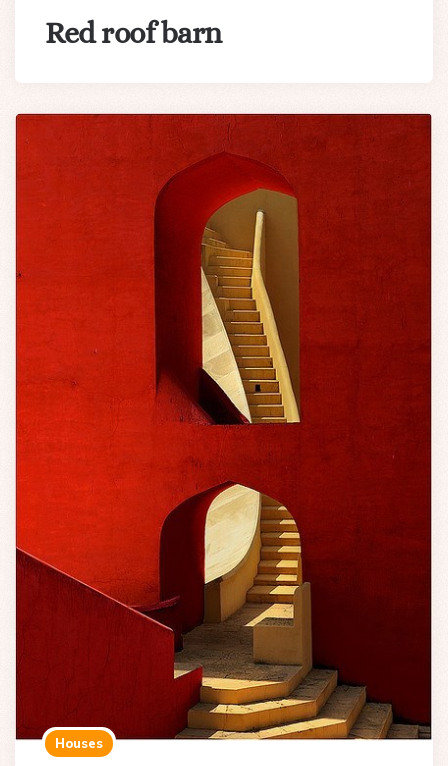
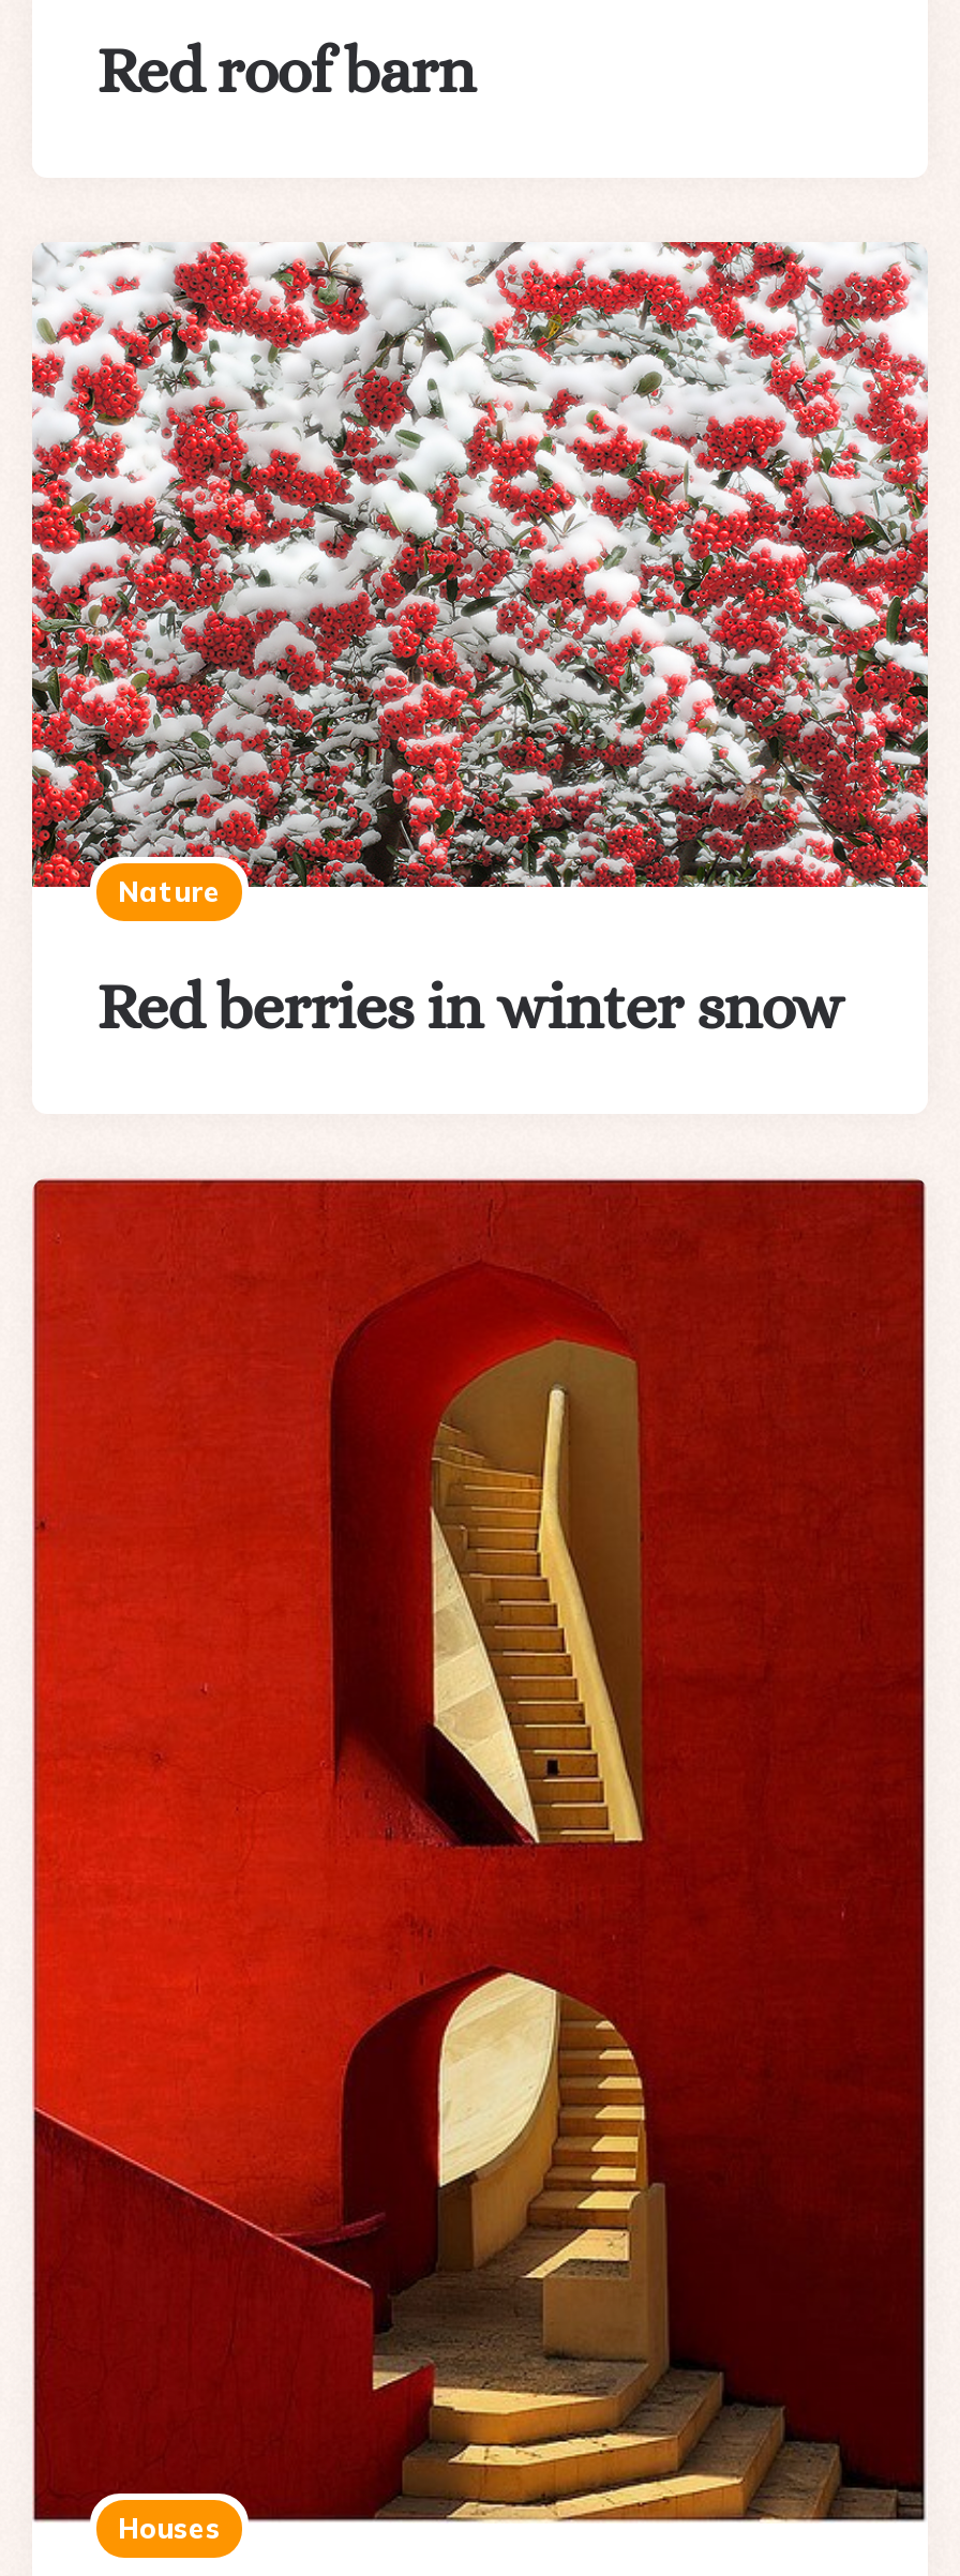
none -> [30,240,930,1042] [image] | Nature | Red berries in winter snow

